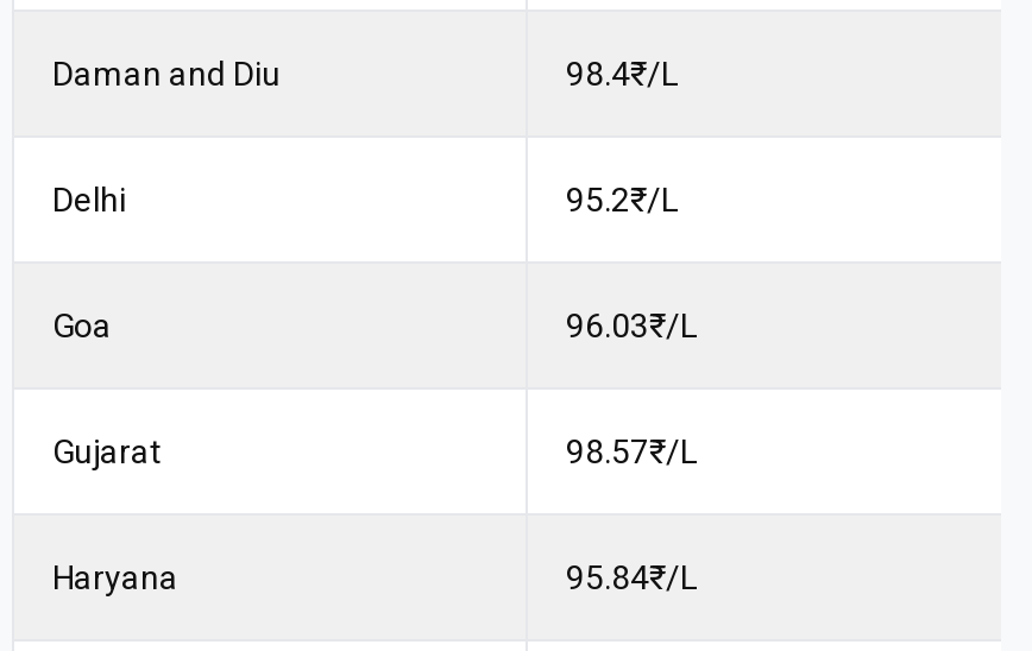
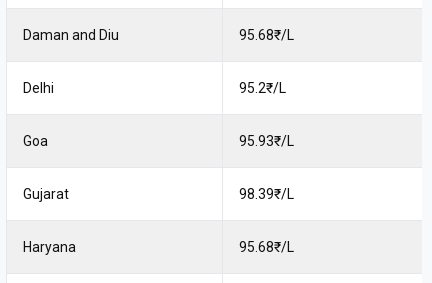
[566,55,678,93] 98.4₹/L -> [239,27,294,43] 95.68₹/L
[566,307,697,345] 96.03₹/L -> [239,133,294,149] 95.93₹/L
[566,433,697,471] 98.57₹/L -> [239,186,294,202] 98.39₹/L
[566,559,697,597] 95.84₹/L -> [239,239,294,255] 95.68₹/L

